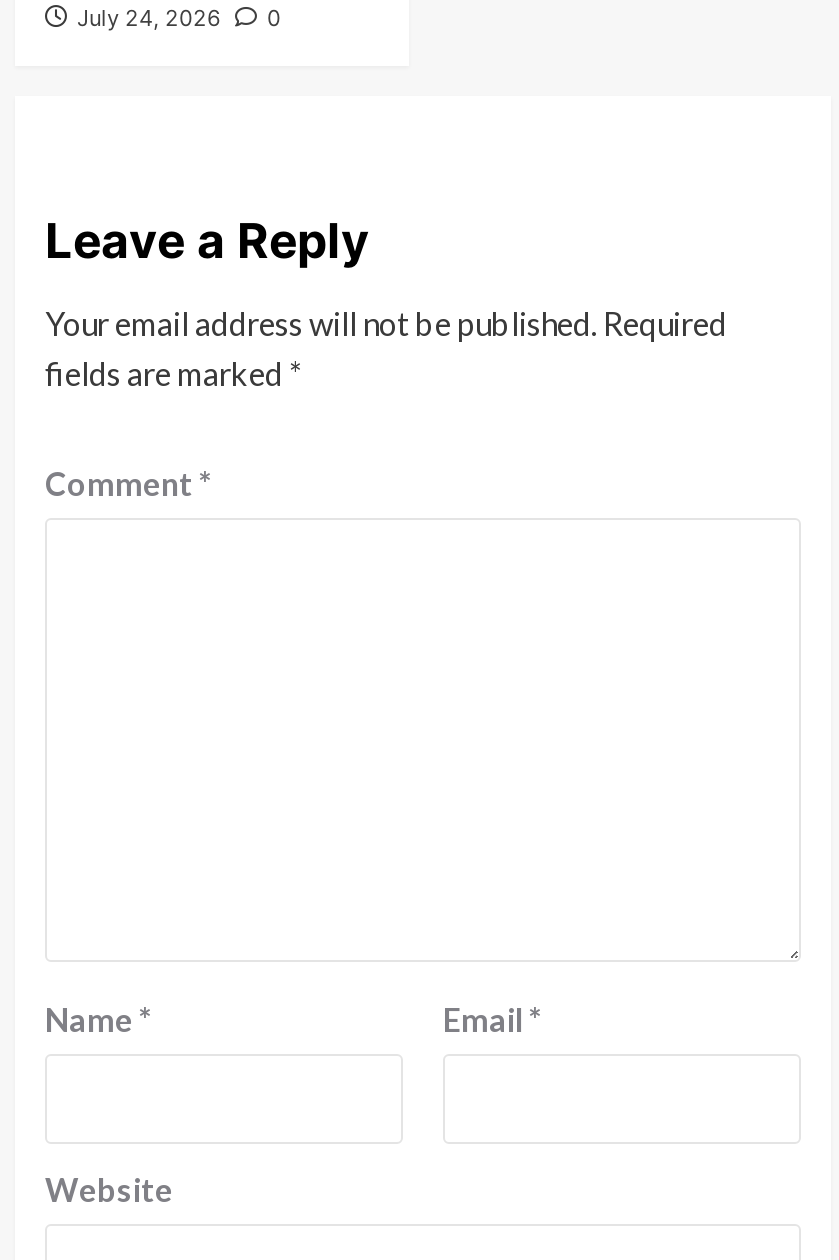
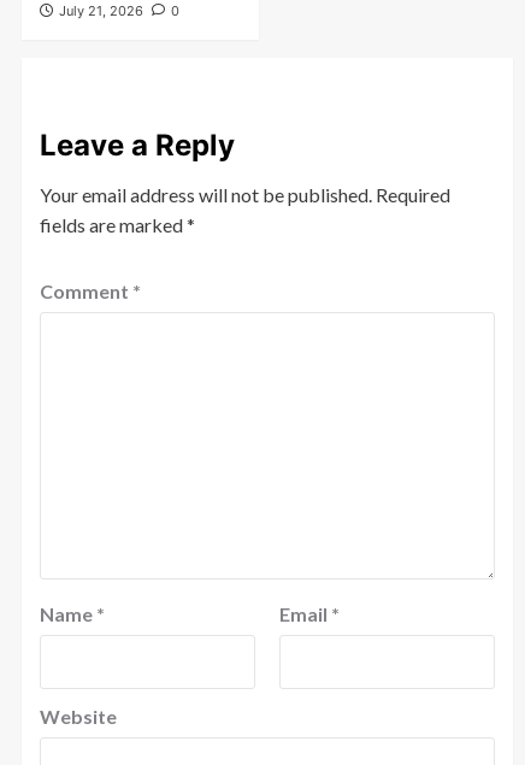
[77,5,281,33] July 24, 2026 0 -> [59,3,179,20] July 21, 2026 0

